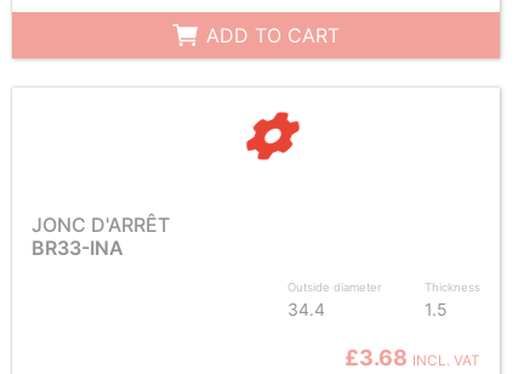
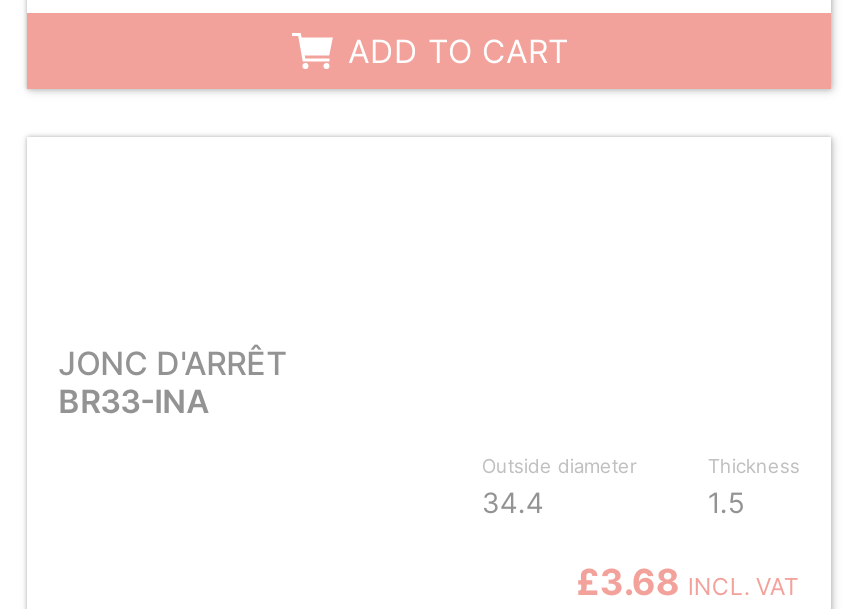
[245,110,301,161] [image] -> none

